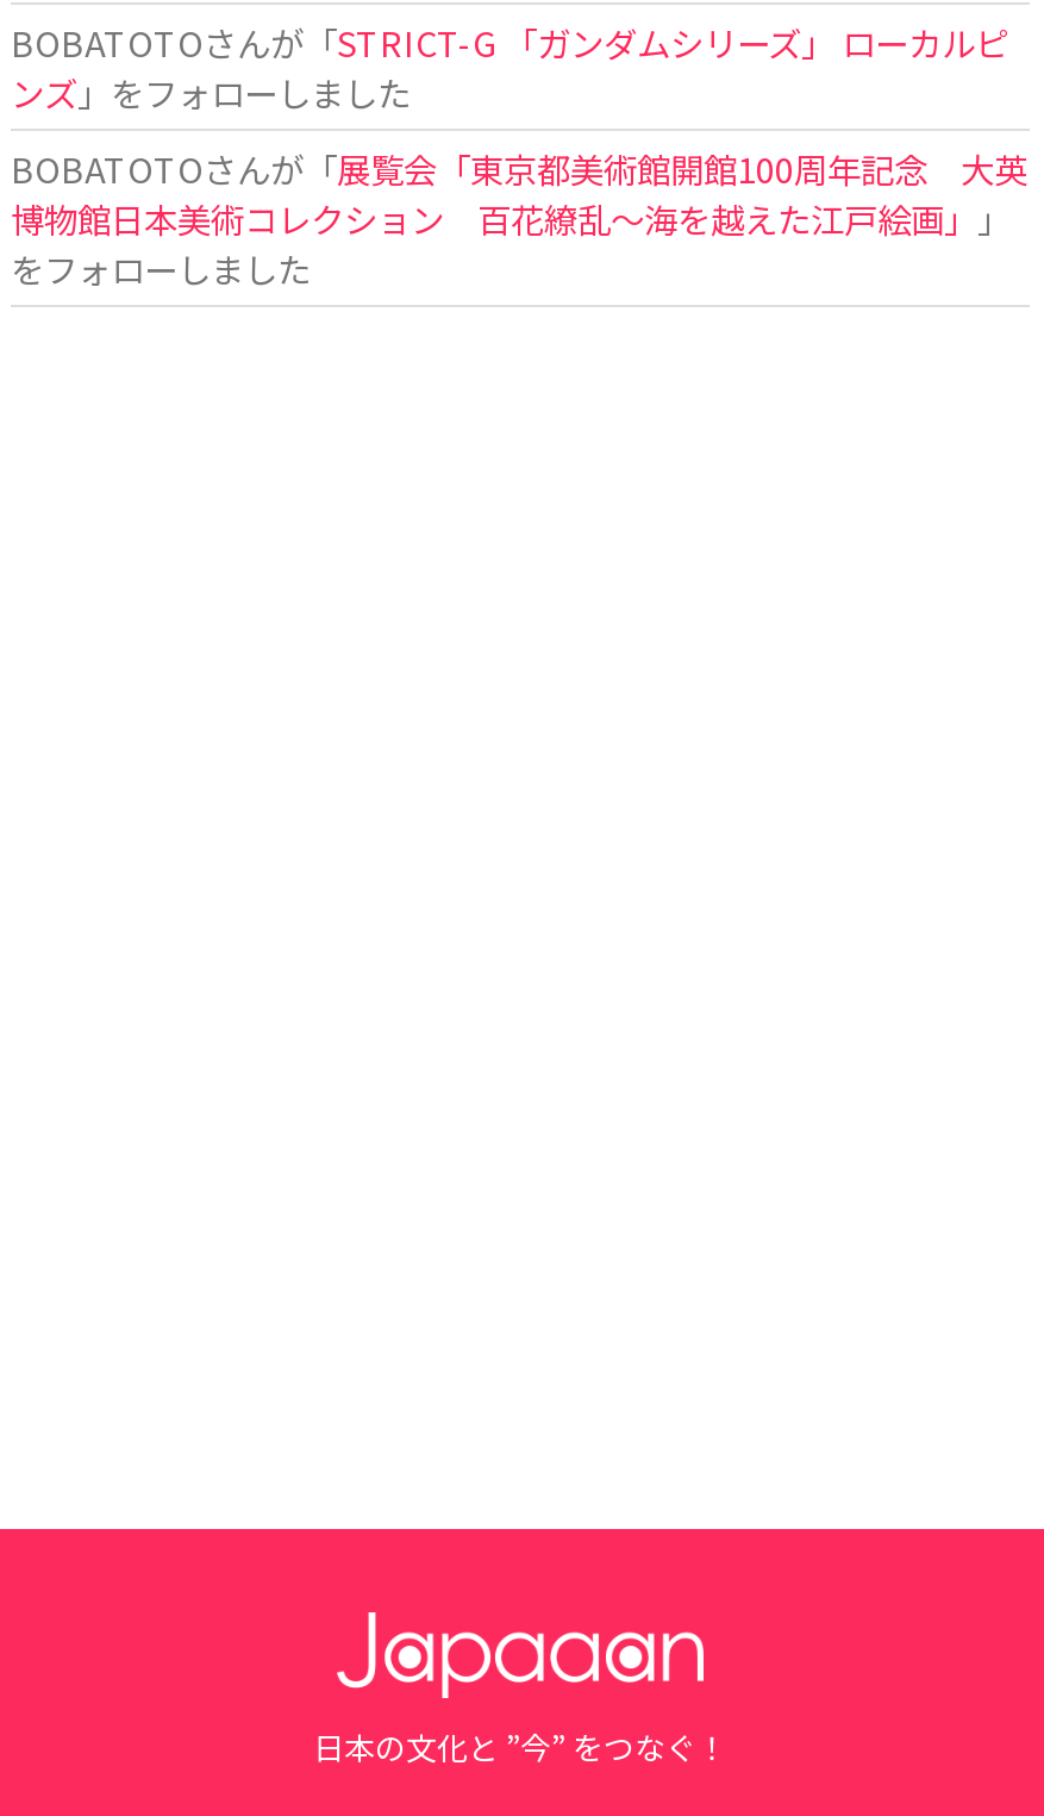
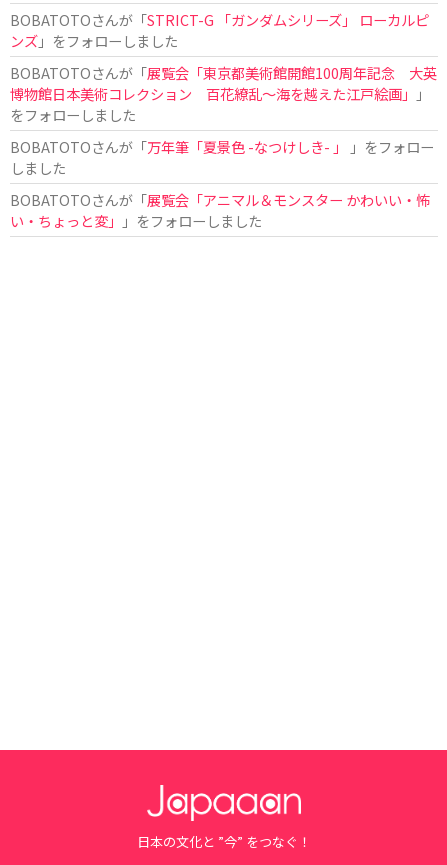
none -> [10,136,434,231] BOBATOTOさんが「万年筆「夏景色 -なつけしき- 」」をフォロー | しました | BOBATOTOさんが「展覧会「アニマル＆モンスター かわいい・怖 | い・ちょっと変」」をフォローしました

